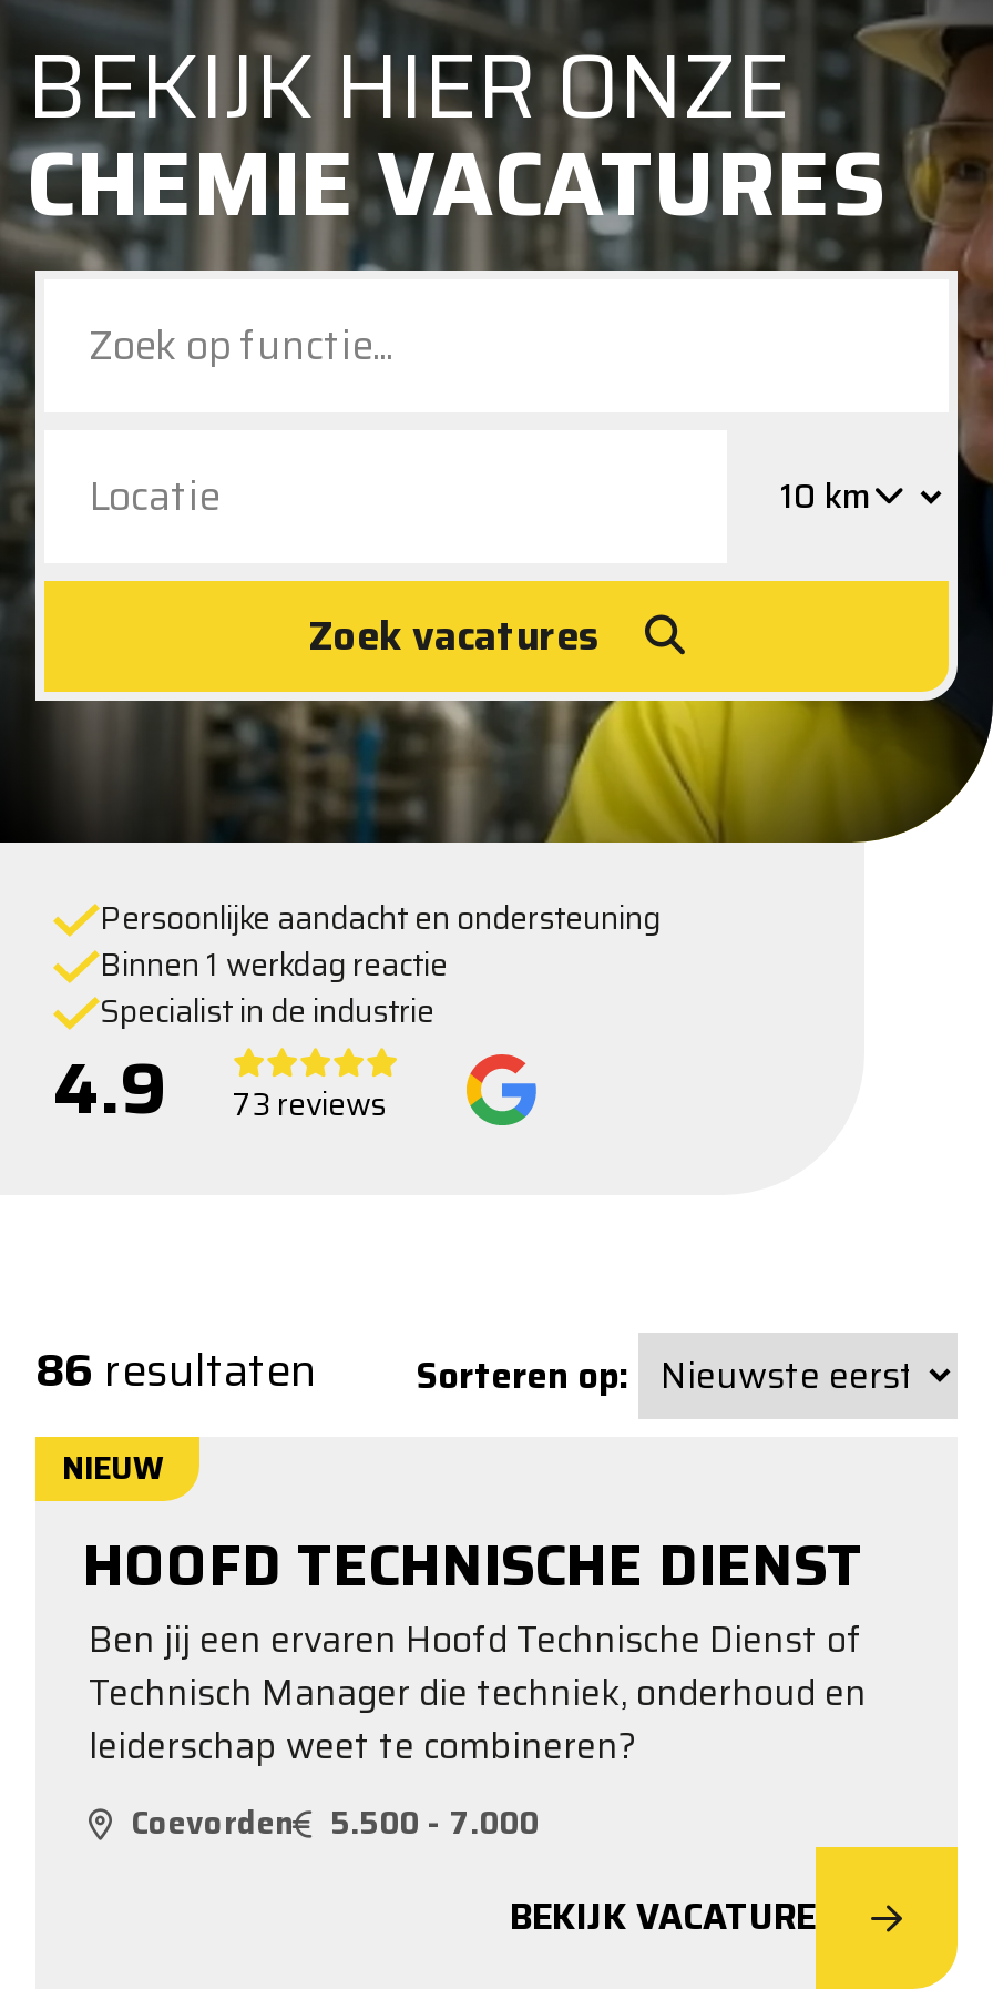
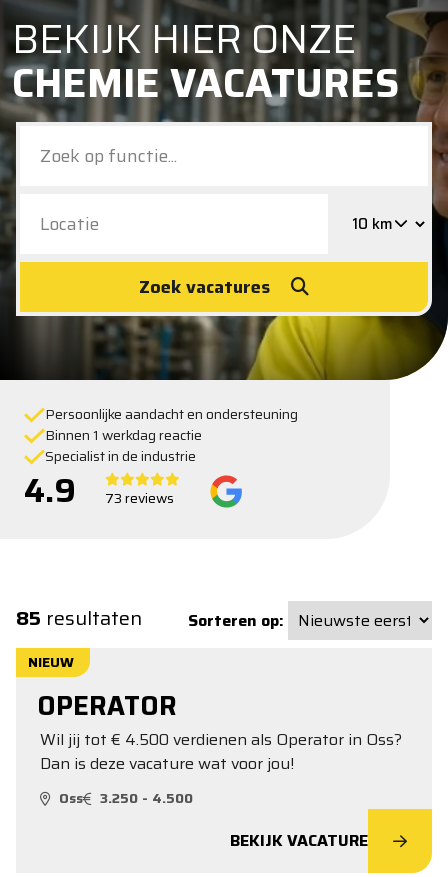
[35,1334,629,1405] 86 resultaten Sorteren op: -> [16,601,284,633] 85 resultaten Sorteren op:
[82,1519,867,1847] HOOFD TECHNISCHE DIENST | Ben jij een ervaren Hoofd Technische Dienst of | Technisch Manager die techniek, onderhoud en | leiderschap weet te combineren? | Coevorden | 5.500 - 7.000 -> [37,685,402,809] OPERATOR | Wil jij tot € 4.500 verdienen als Operator in Oss? | Dan is deze vacature wat voor jou! | Oss | 3.250 - 4.500

